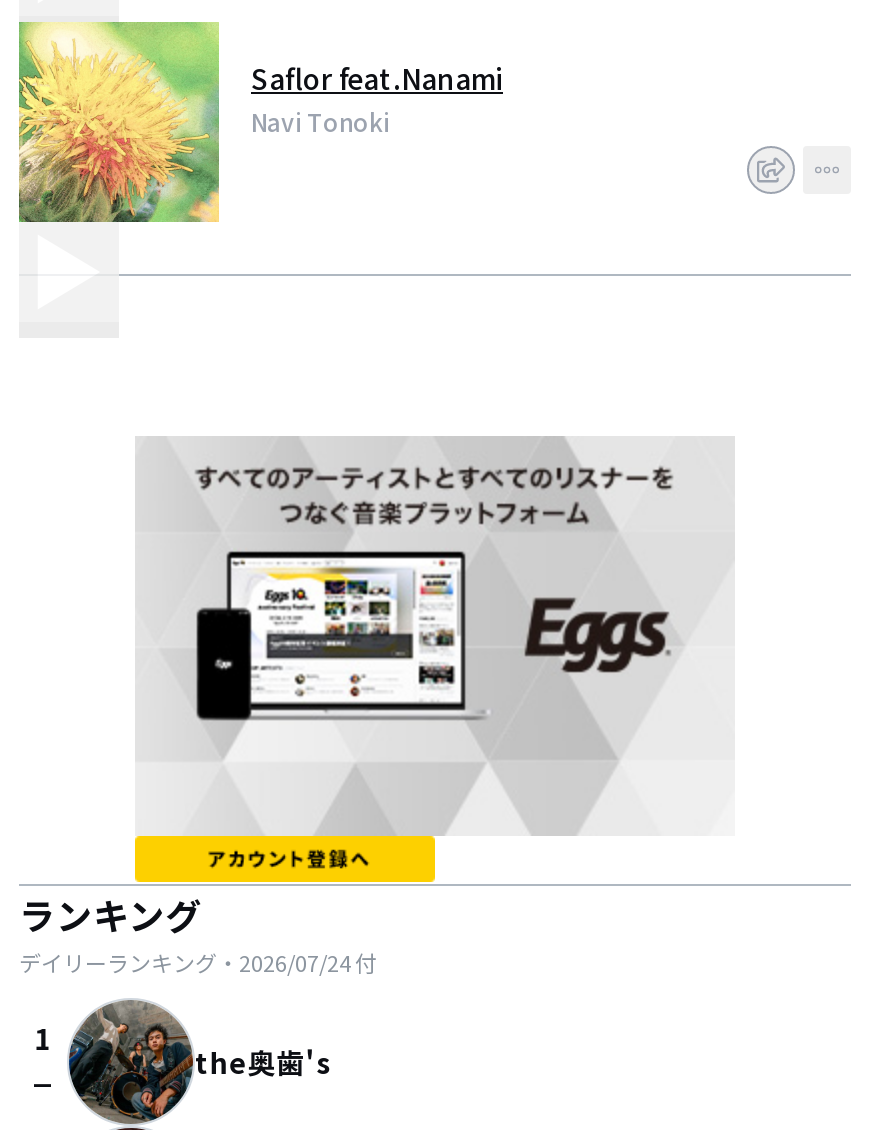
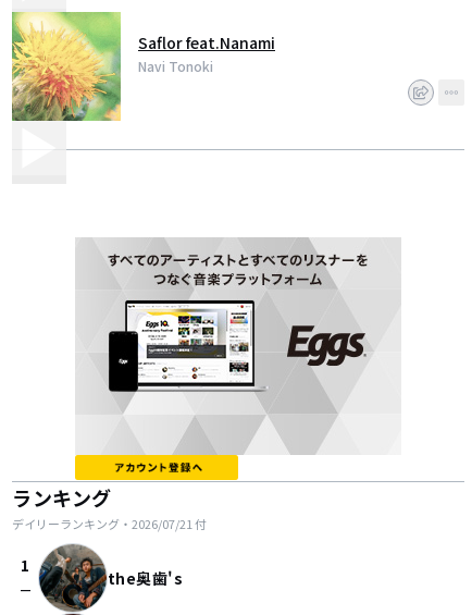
[19,946,377,978] デイリーランキング・2026/07/24付 -> [12,515,207,532] デイリーランキング・2026/07/21付

